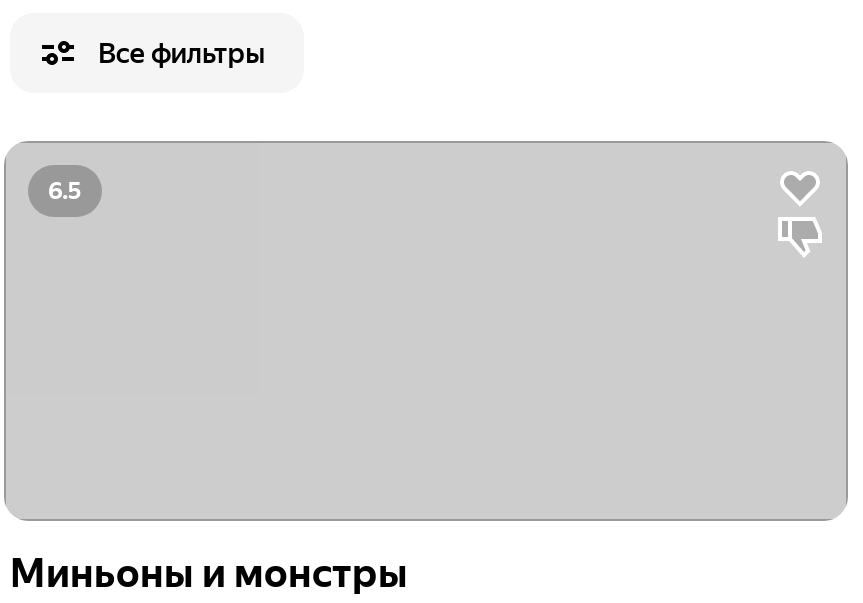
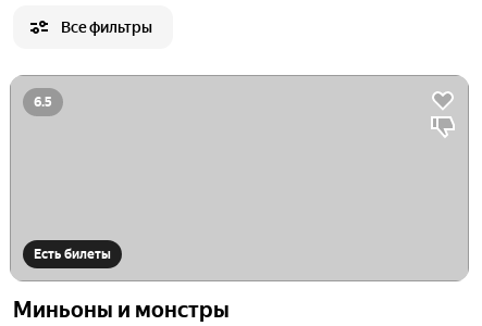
none -> [34,247,111,262] Есть билеты

